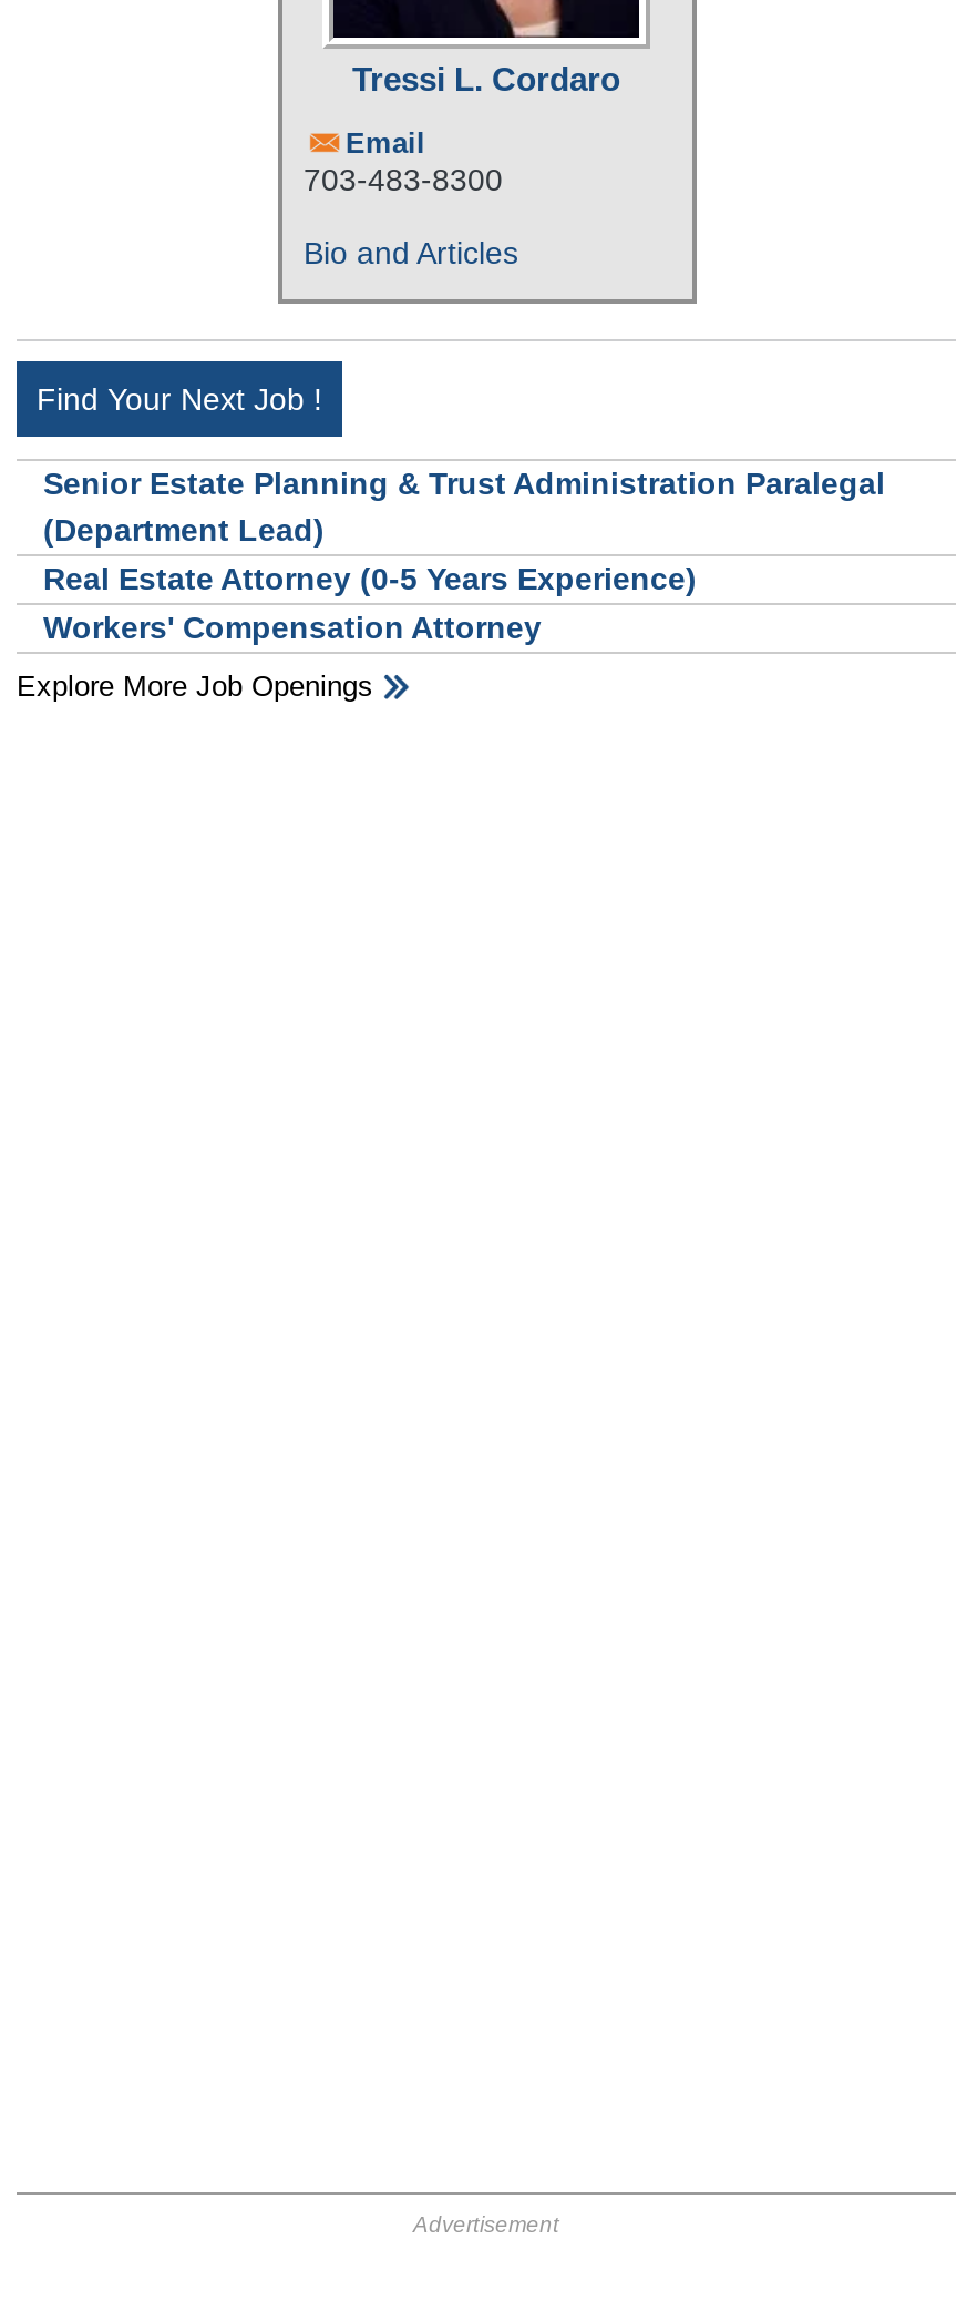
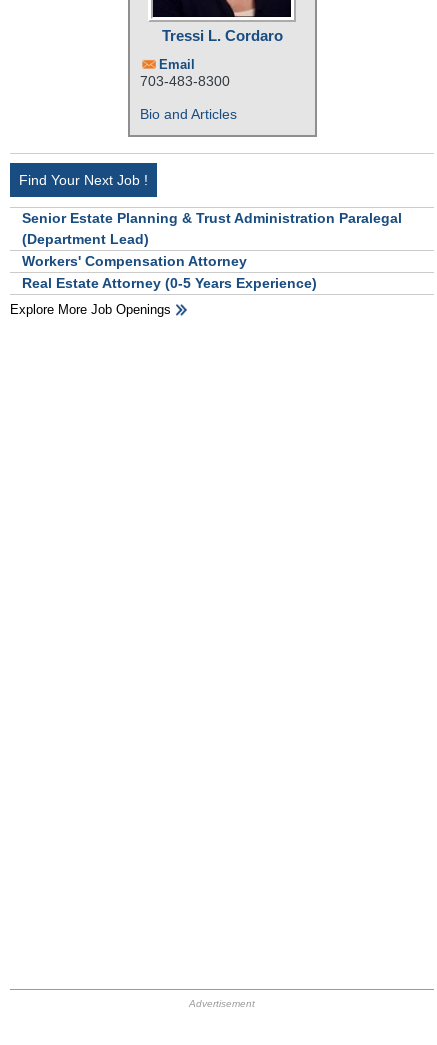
moved [43,561,697,596] -> [22,275,317,291]: Real Estate Attorney (0-5 Years Experience)
moved [43,610,542,645] -> [22,253,247,269]: Workers' Compensation Attorney

